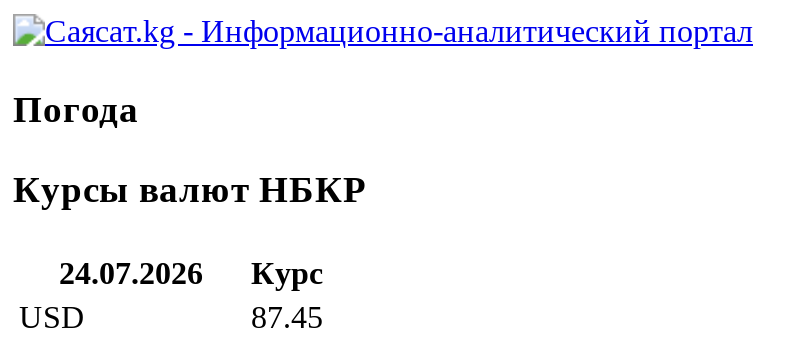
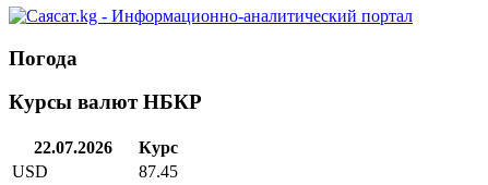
[59,256,323,290] 24.07.2026 Курс -> [34,138,178,157] 22.07.2026 Курс

